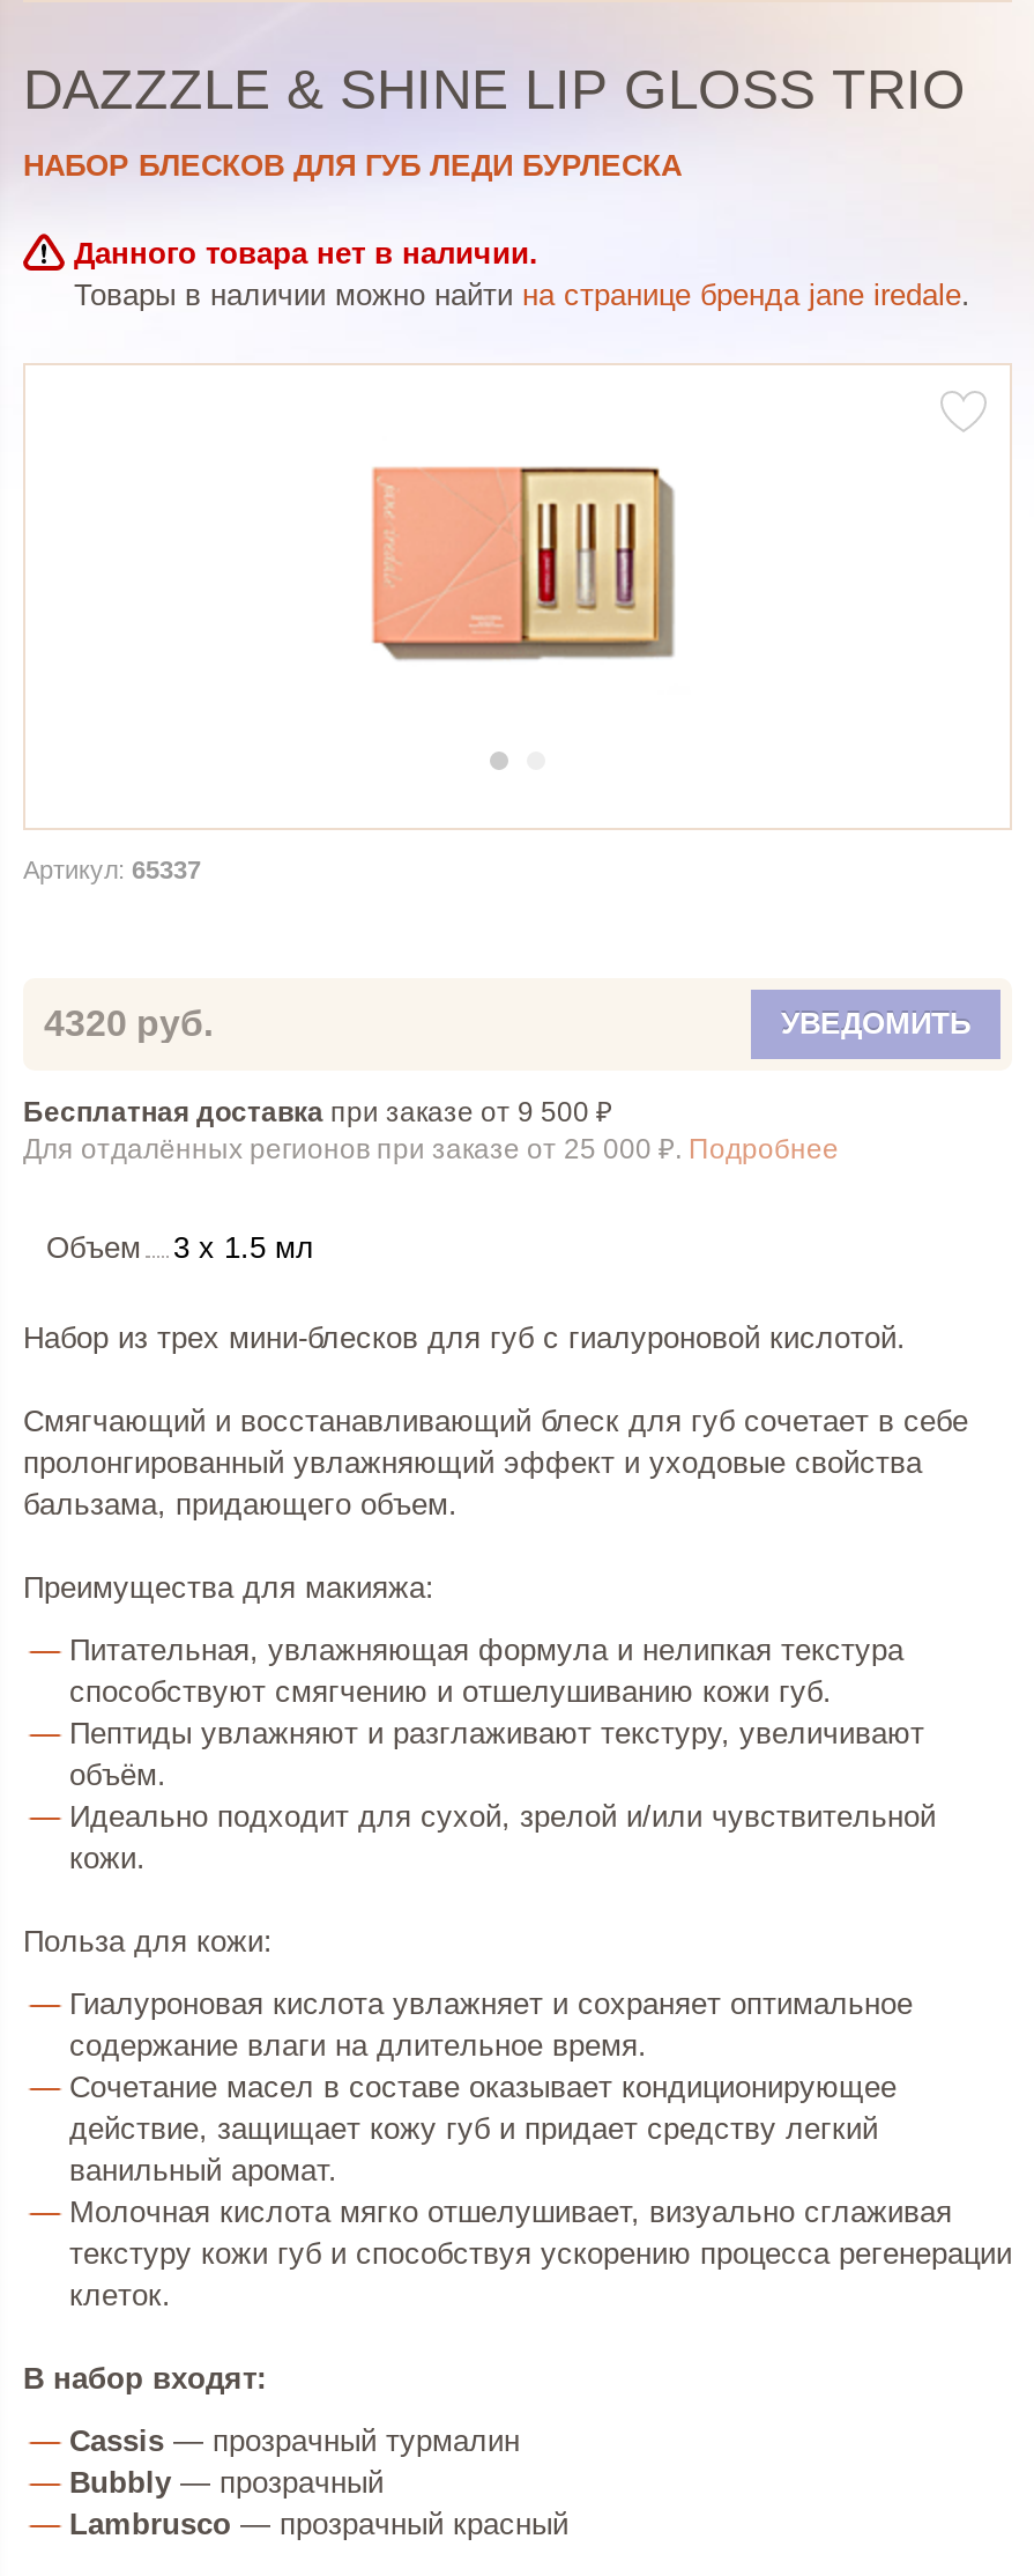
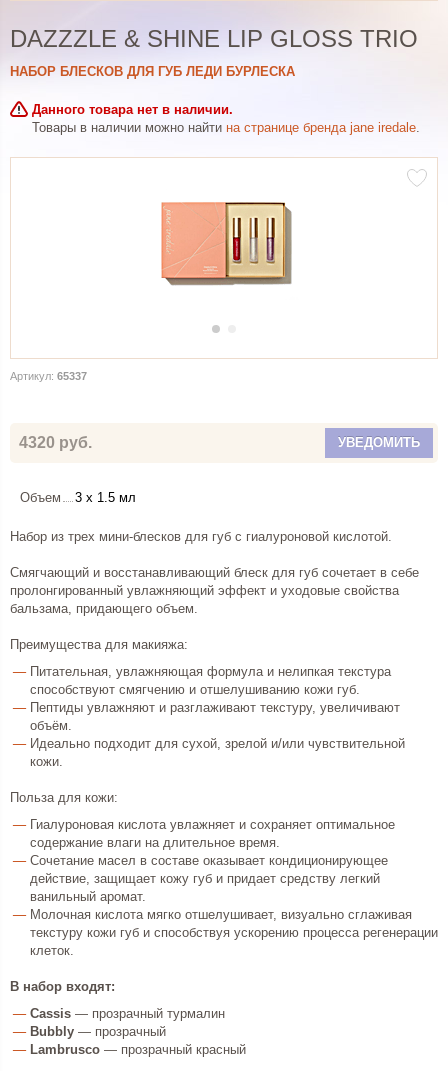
[23,1096,839,1165] Бесплатная доставка при заказе от 9 500 ₽ | Для отдалённых регионов при заказе от 25 000 ₽. Подробнее -> none

